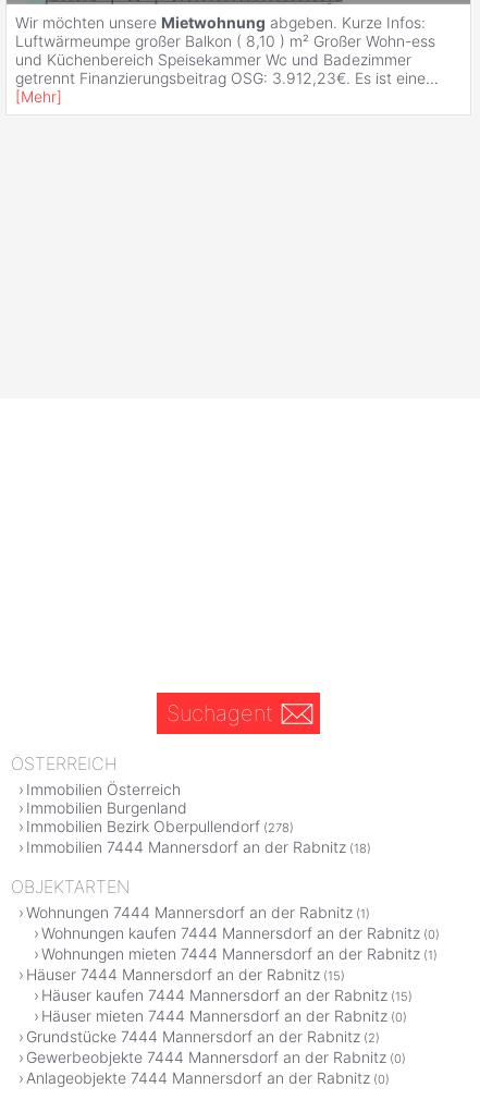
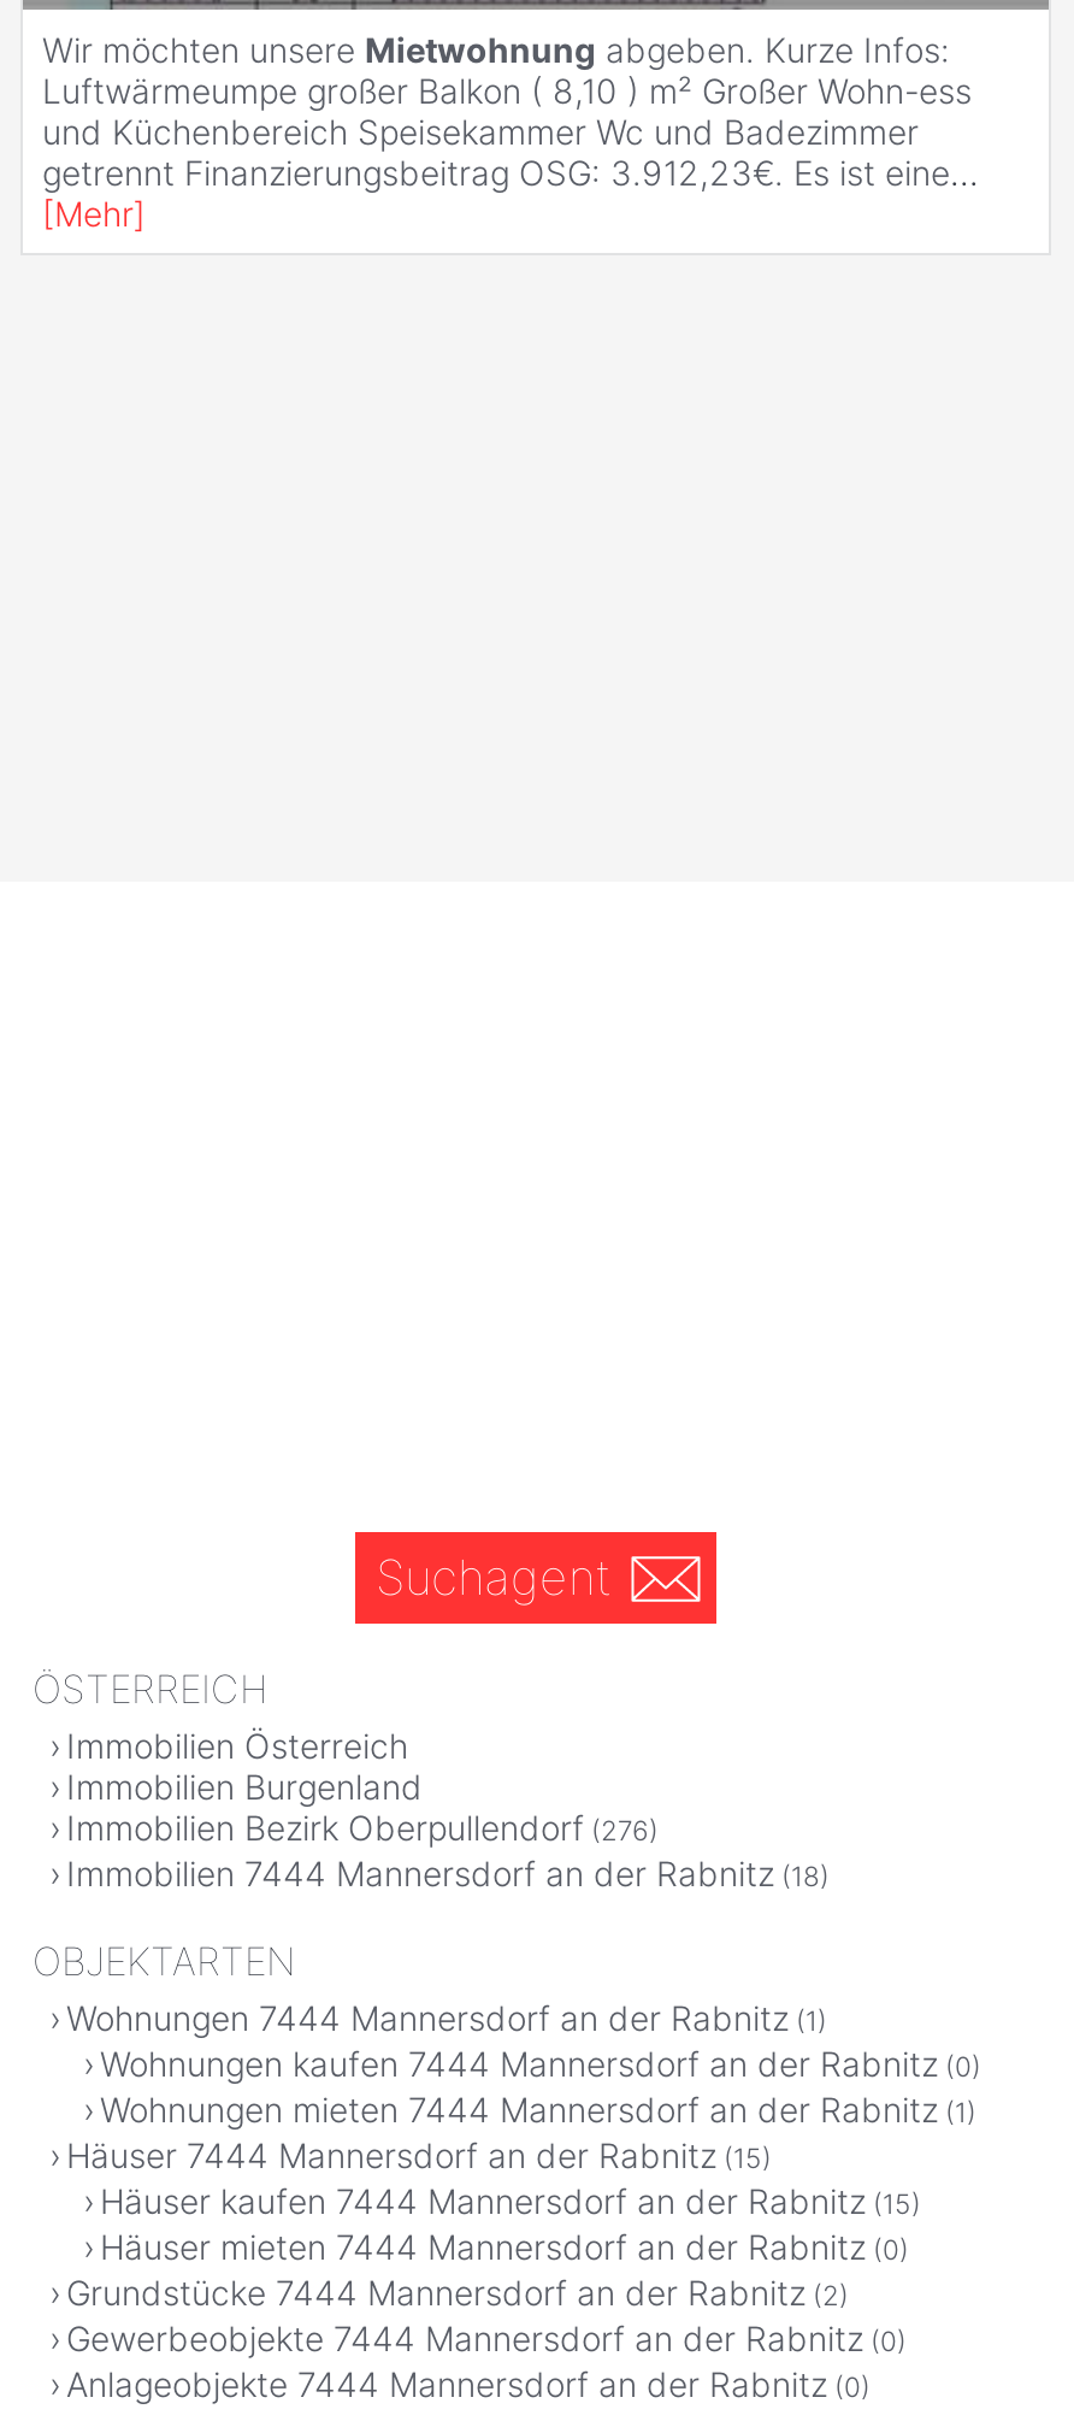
[26,816,294,835] Immobilien Bezirk Oberpullendorf (278) -> [66,1806,659,1847] Immobilien Bezirk Oberpullendorf (276)

